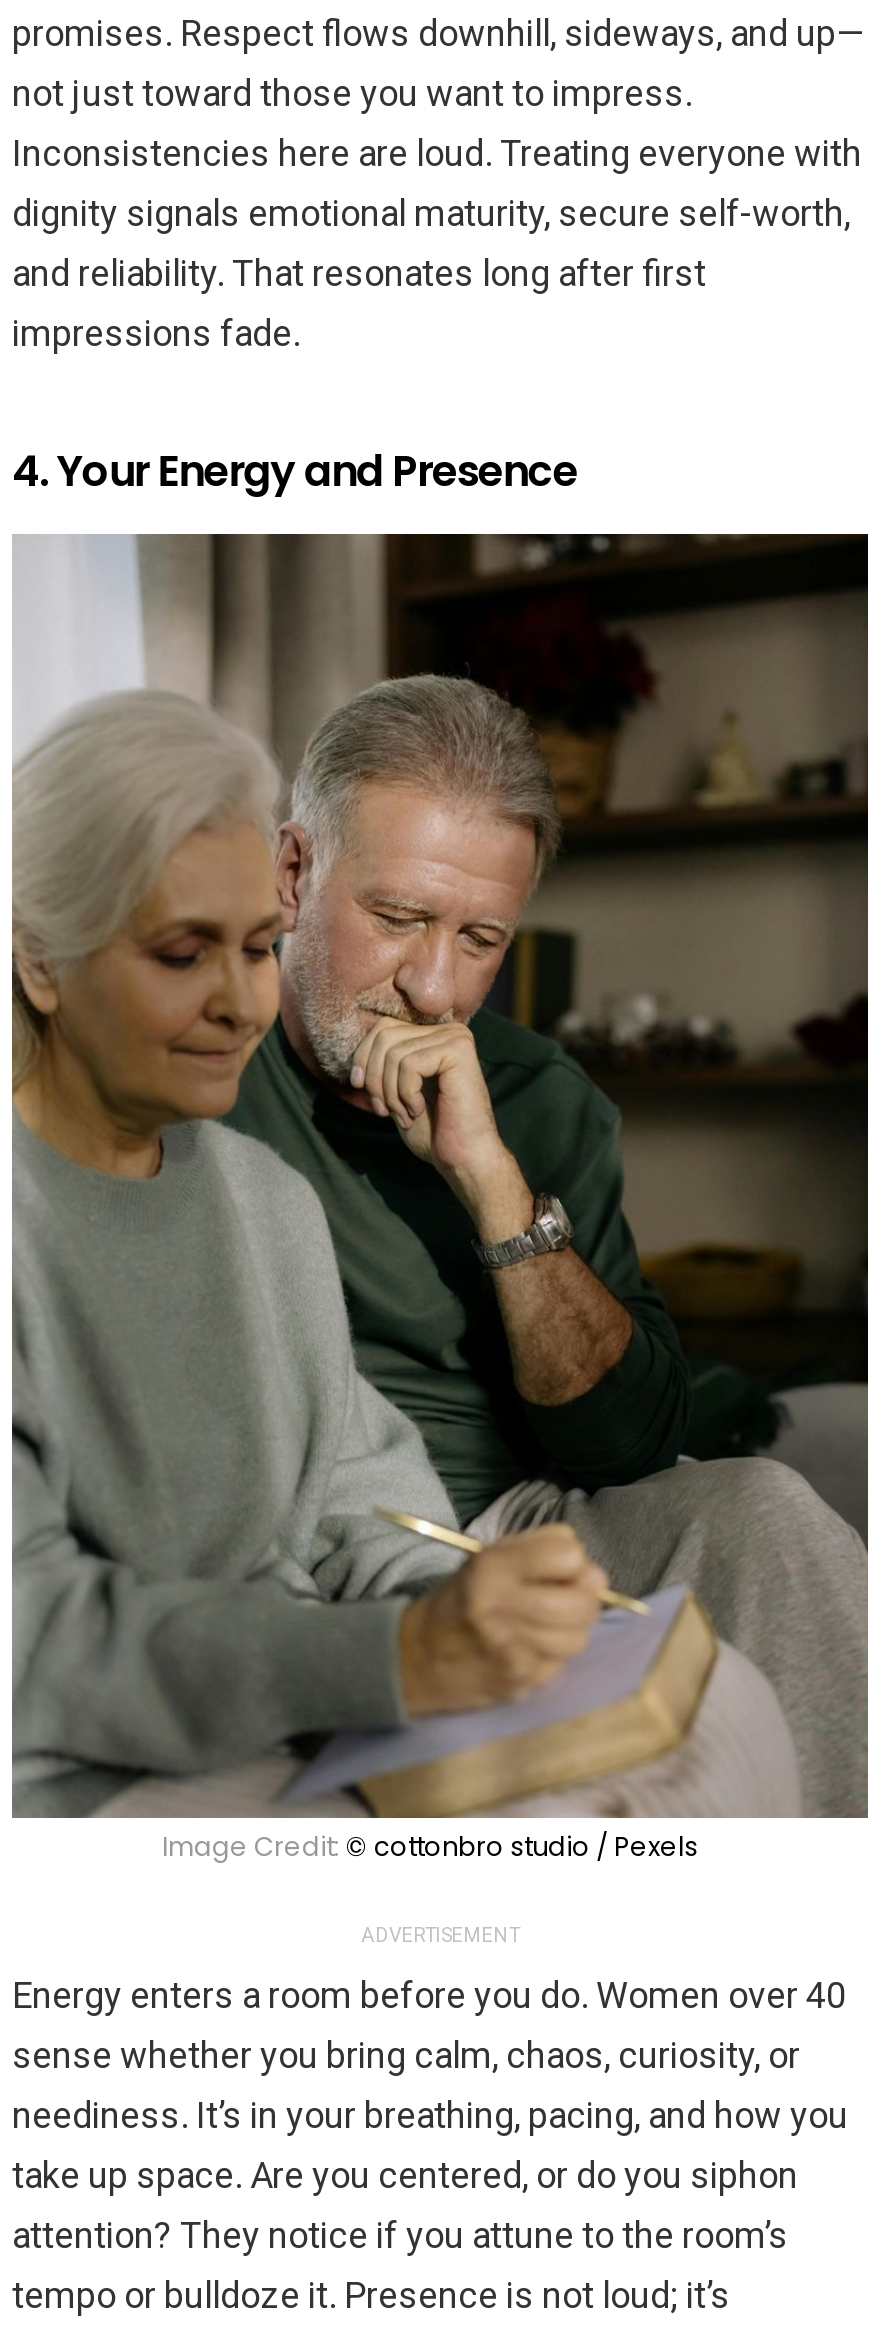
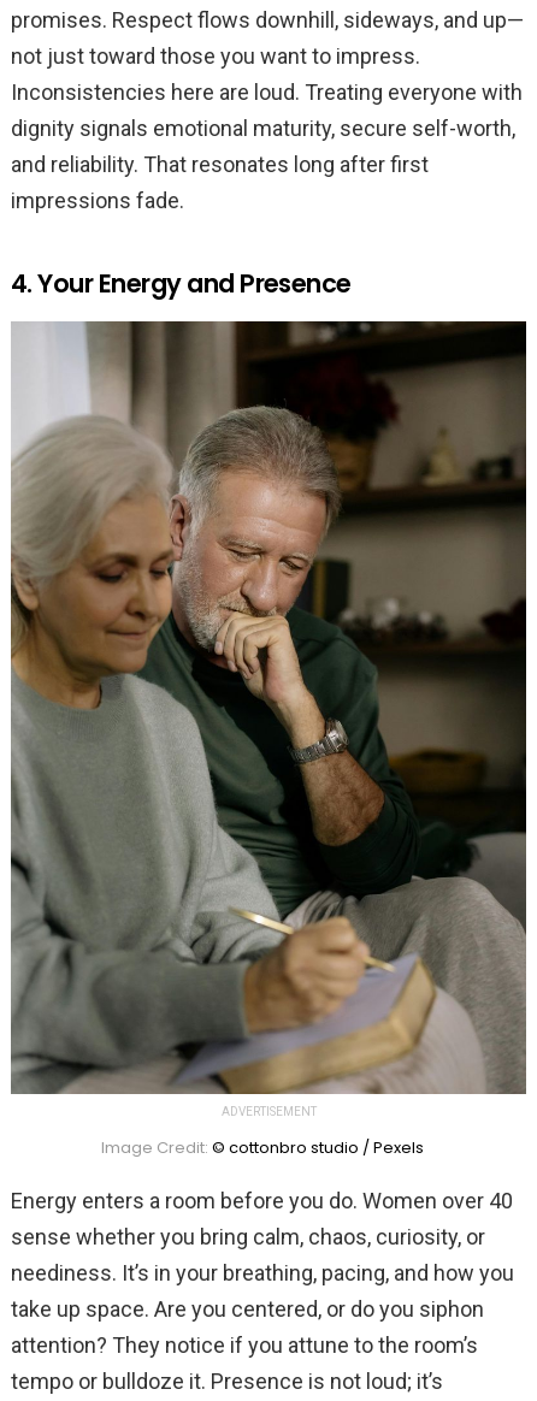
moved [162,1828,698,1866] -> [101,1136,424,1159]: Image Credit: © cottonbro studio / Pexels
moved [361,1924,519,1946] -> [221,1105,316,1119]: ADVERTISEMENT

